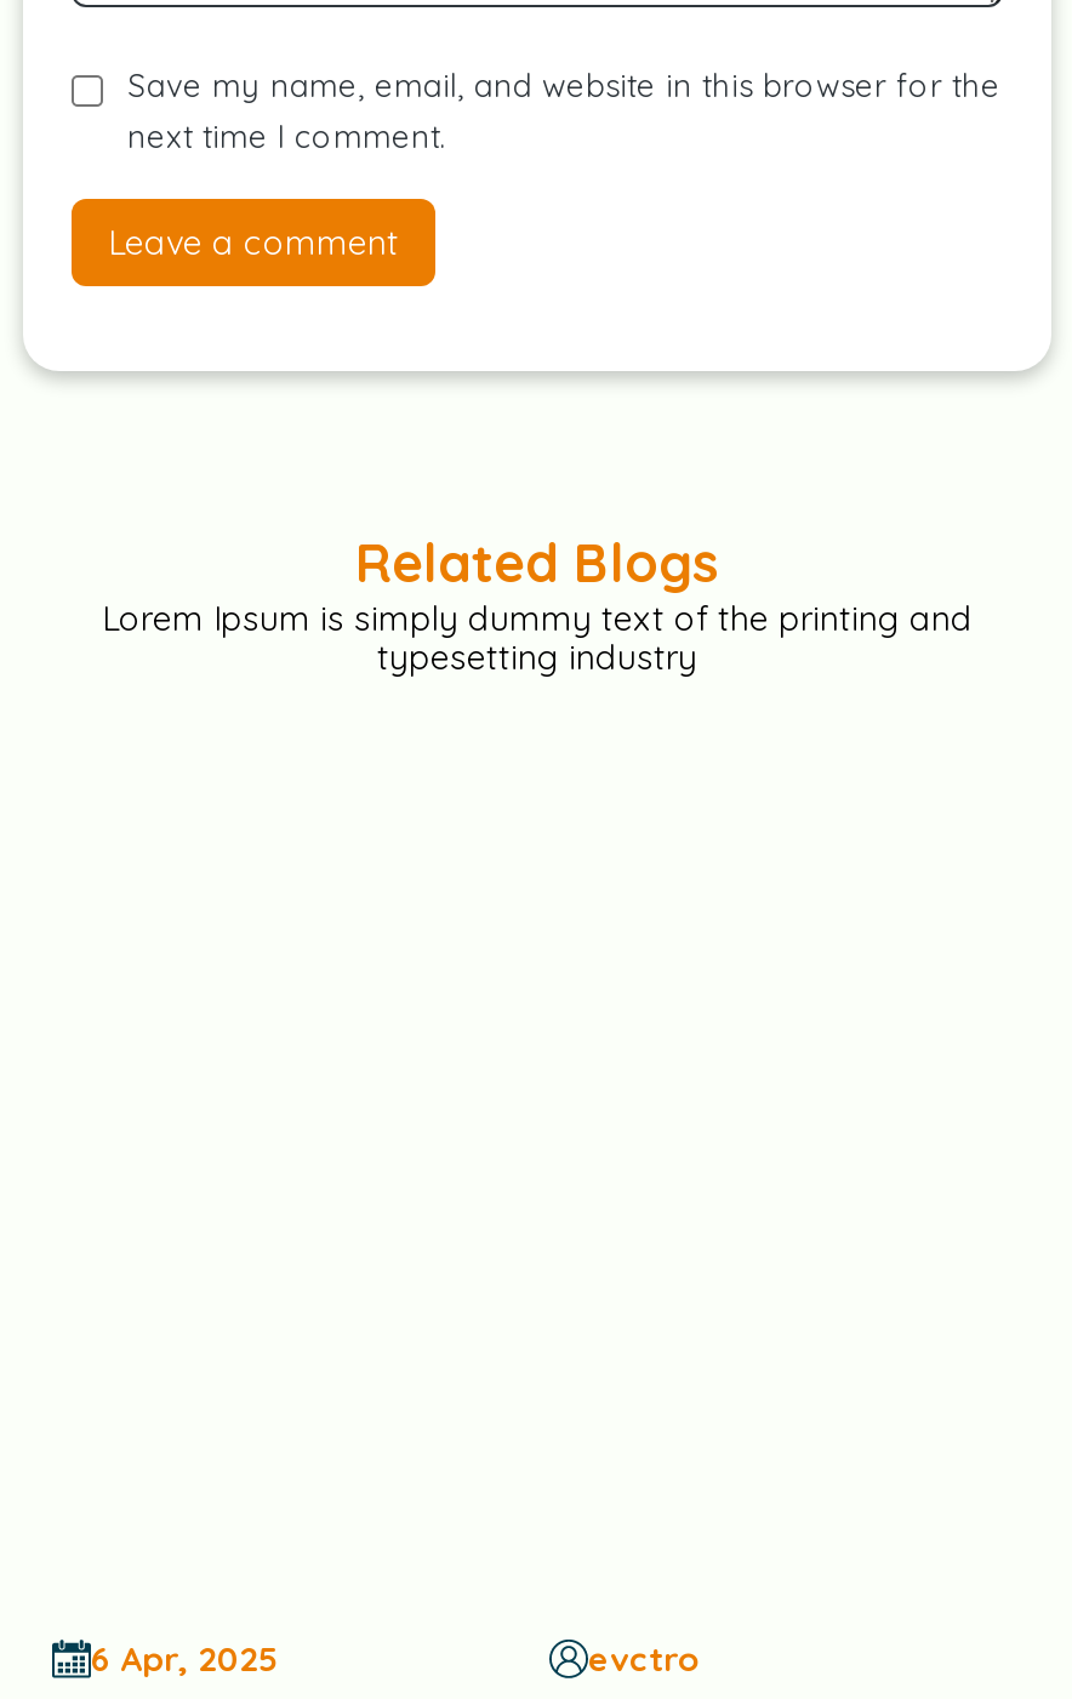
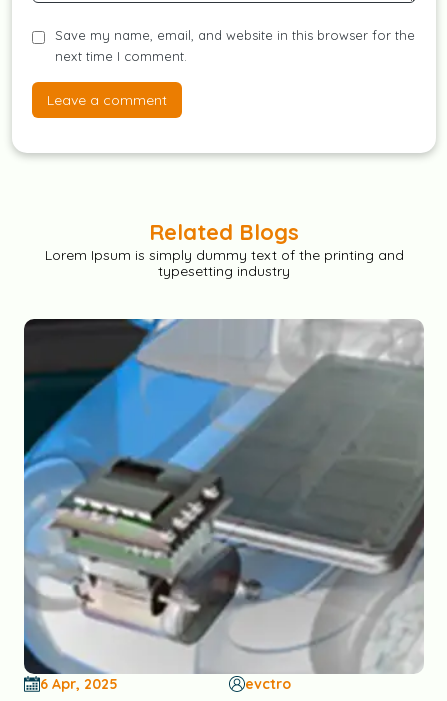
none -> [23,318,425,675] [image]

